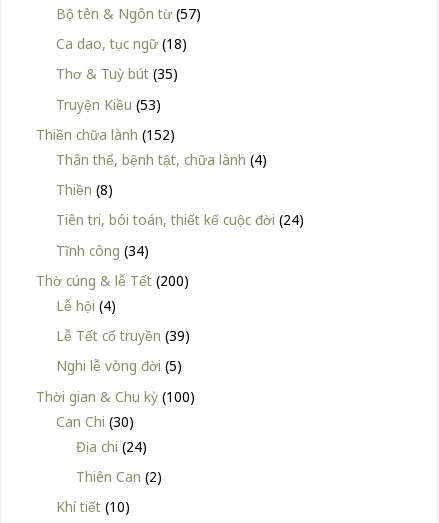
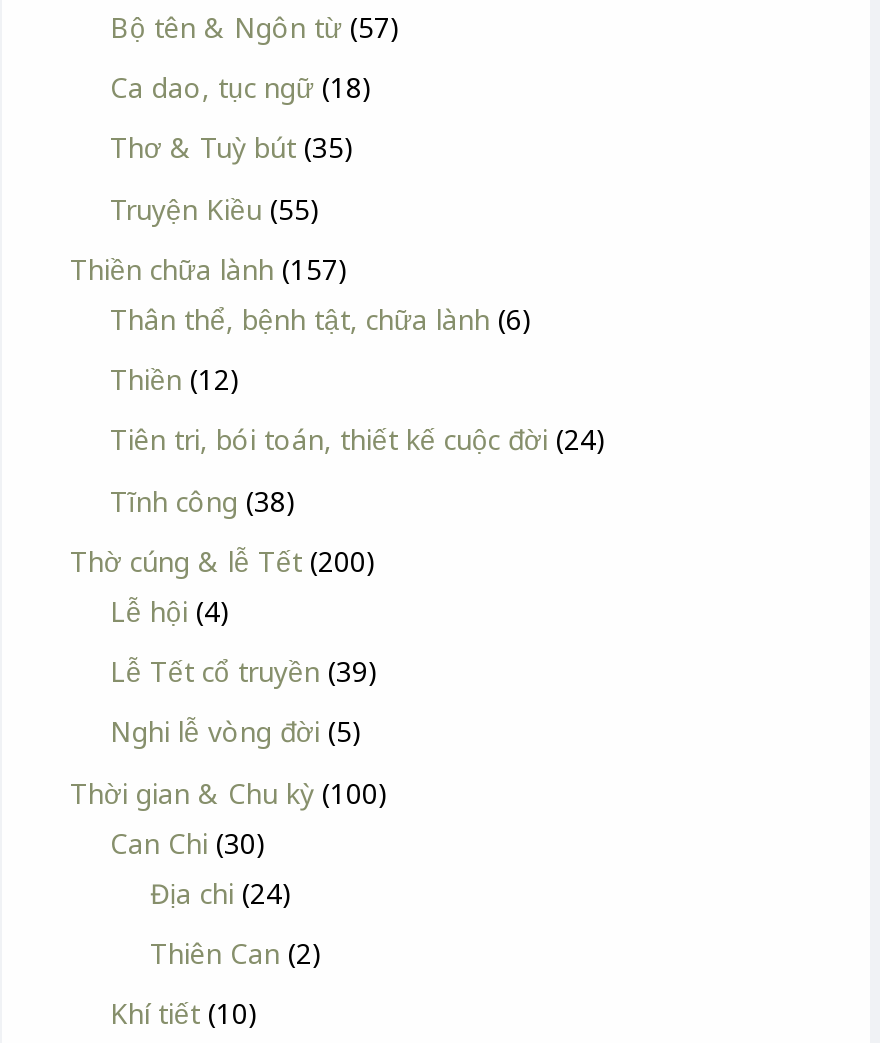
[56,95,161,114] Truyện Kiều (53) -> [110,189,320,227] Truyện Kiều (55)
[36,125,175,144] Thiền chữa lành (152) -> [70,250,348,288] Thiền chữa lành (157)
[56,150,267,169] Thân thể, bệnh tật, chữa lành (4) -> [110,300,532,338] Thân thể, bệnh tật, chữa lành (6)
[56,180,113,199] Thiền (8) -> [110,360,240,398] Thiền (12)
[56,241,149,260] Tĩnh công (34) -> [110,481,296,519] Tĩnh công (38)

